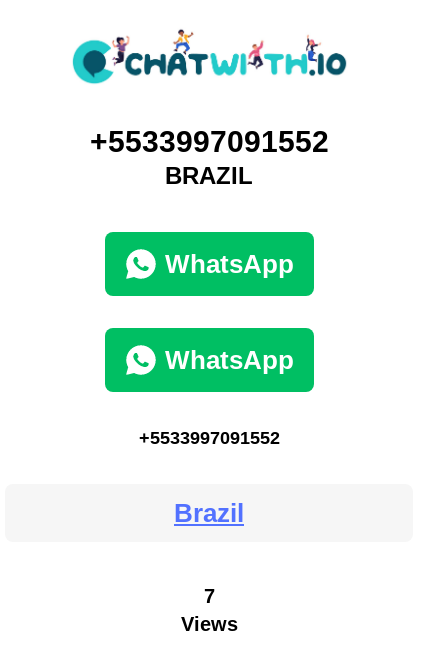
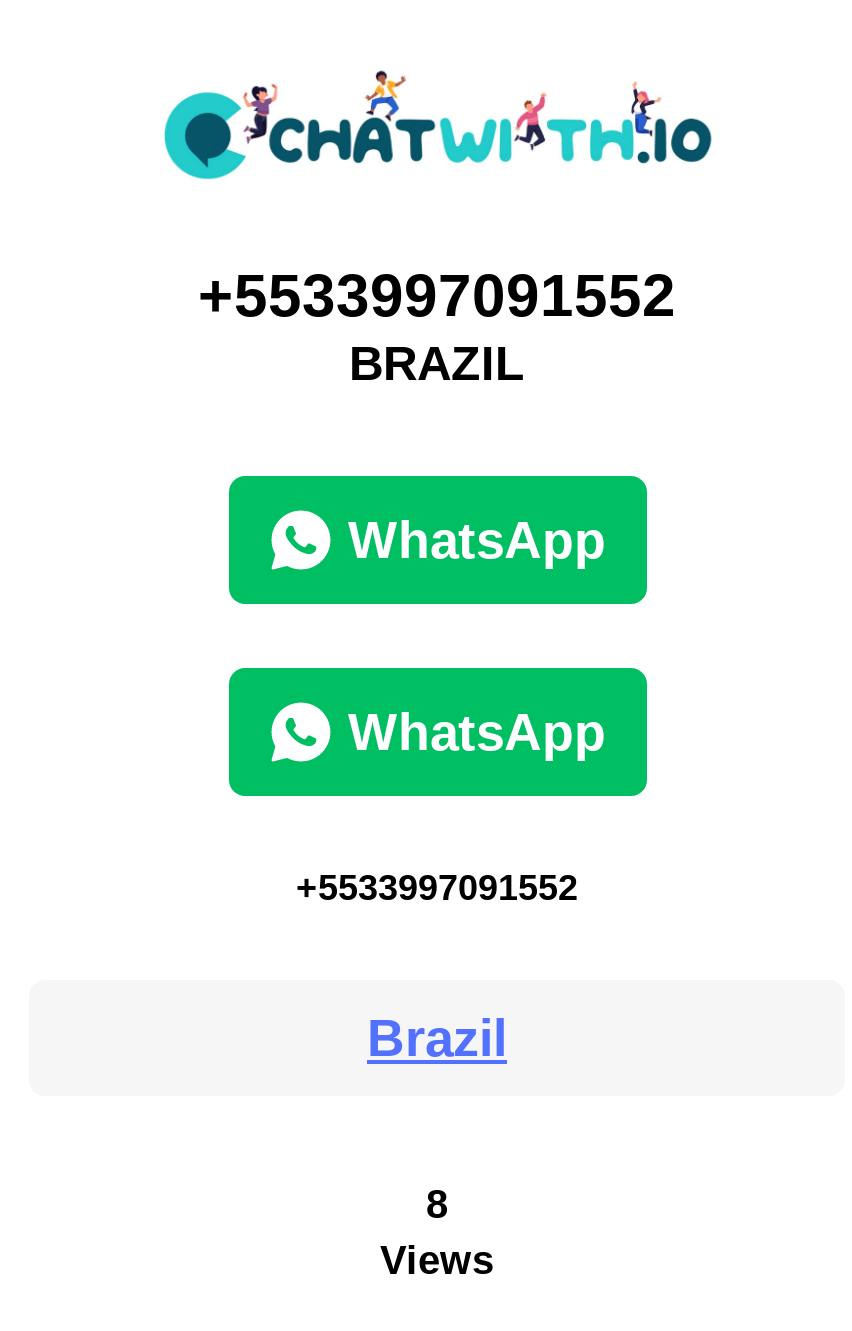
[203,585,214,607] 7 -> [426,1182,448,1226] 8

